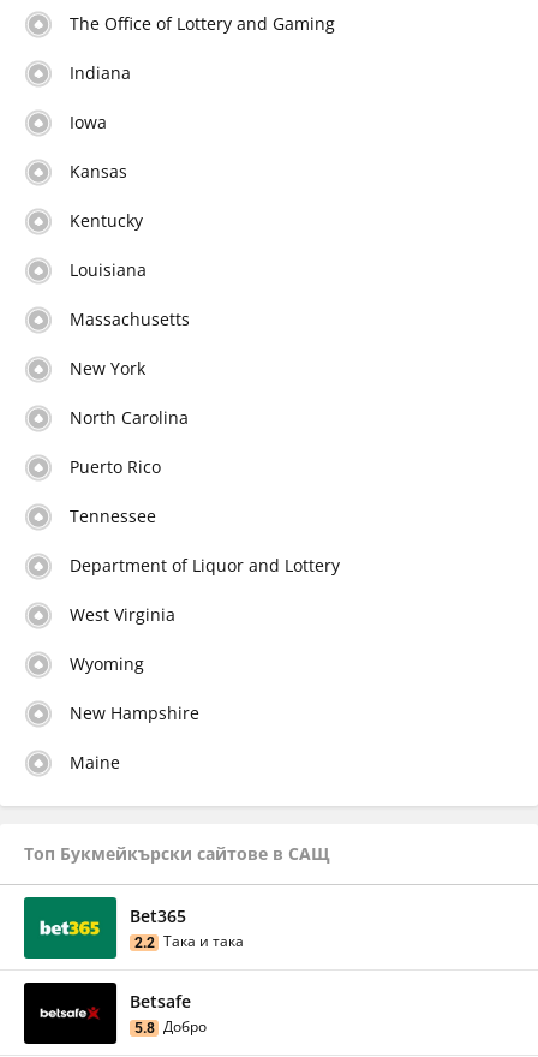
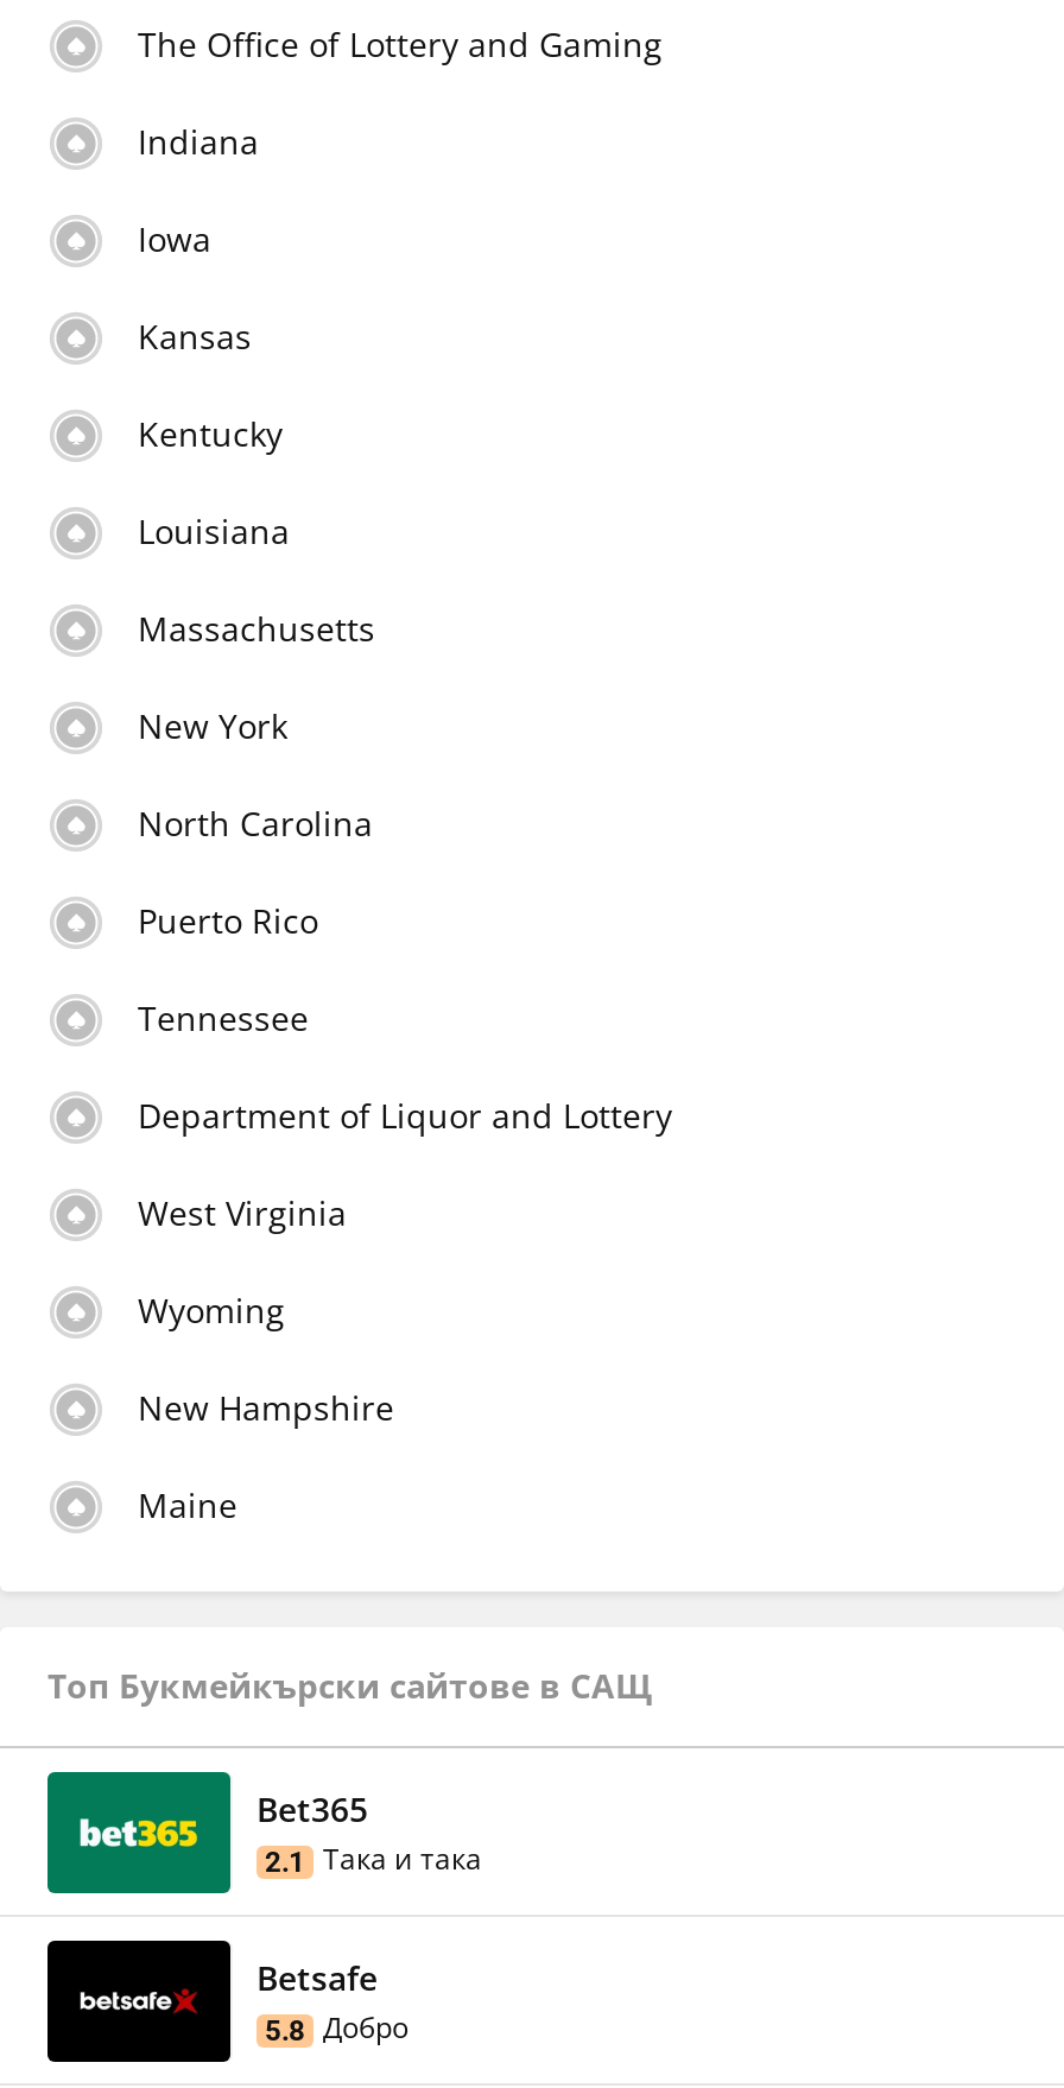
[134,931,244,951] 2.2 Така и така -> [265,1839,482,1879] 2.1 Така и така

